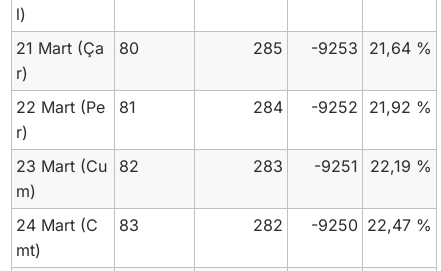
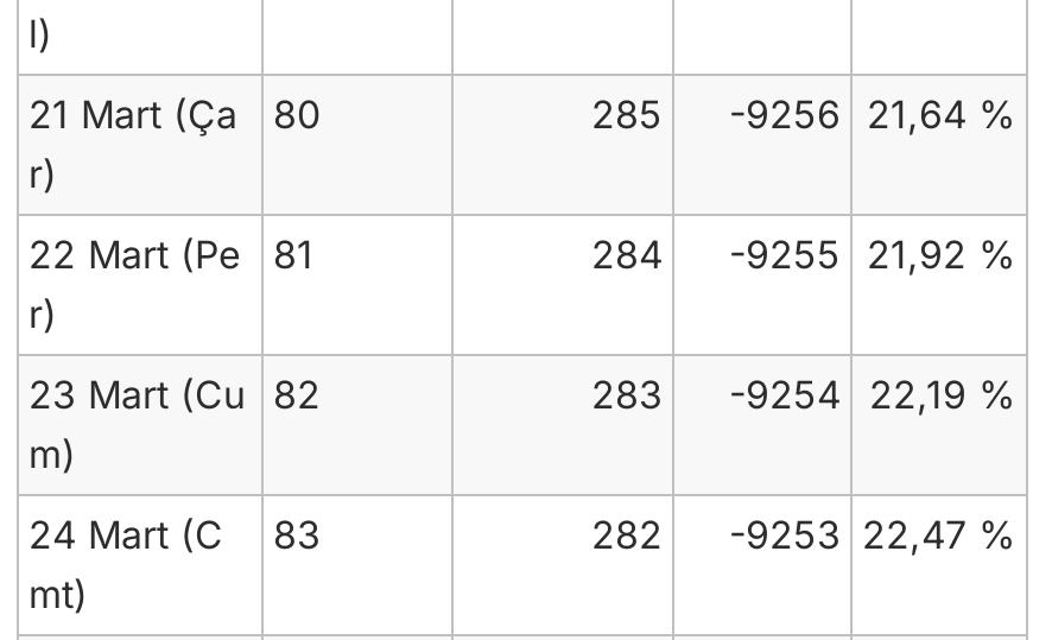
[253,38,432,58] 285 -9253 21,64 % -> [591,90,1016,138] 285 -9256 21,64 %
[253,97,432,117] 284 -9252 21,92 % -> [591,230,1016,278] 284 -9255 21,92 %
[253,156,432,176] 283 -9251 22,19 % -> [591,370,1016,418] 283 -9254 22,19 %
[253,215,432,235] 282 -9250 22,47 % -> [591,511,1016,558] 282 -9253 22,47 %

